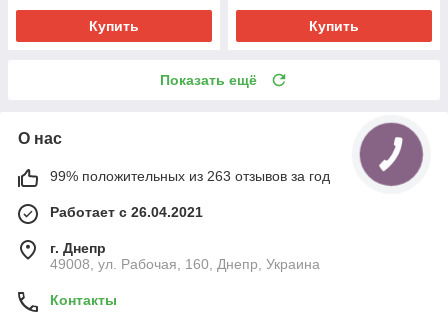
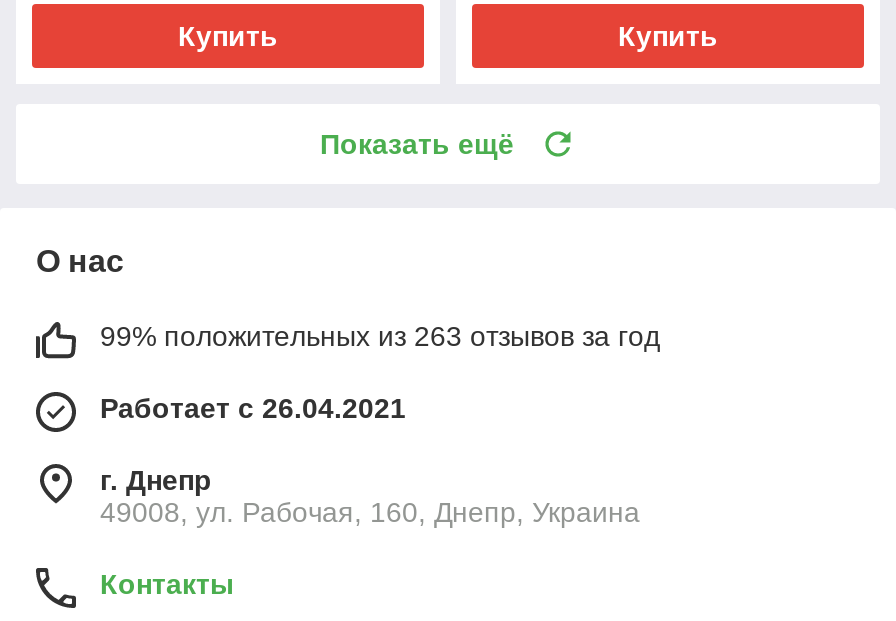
[358,121,424,187] [image] -> none

